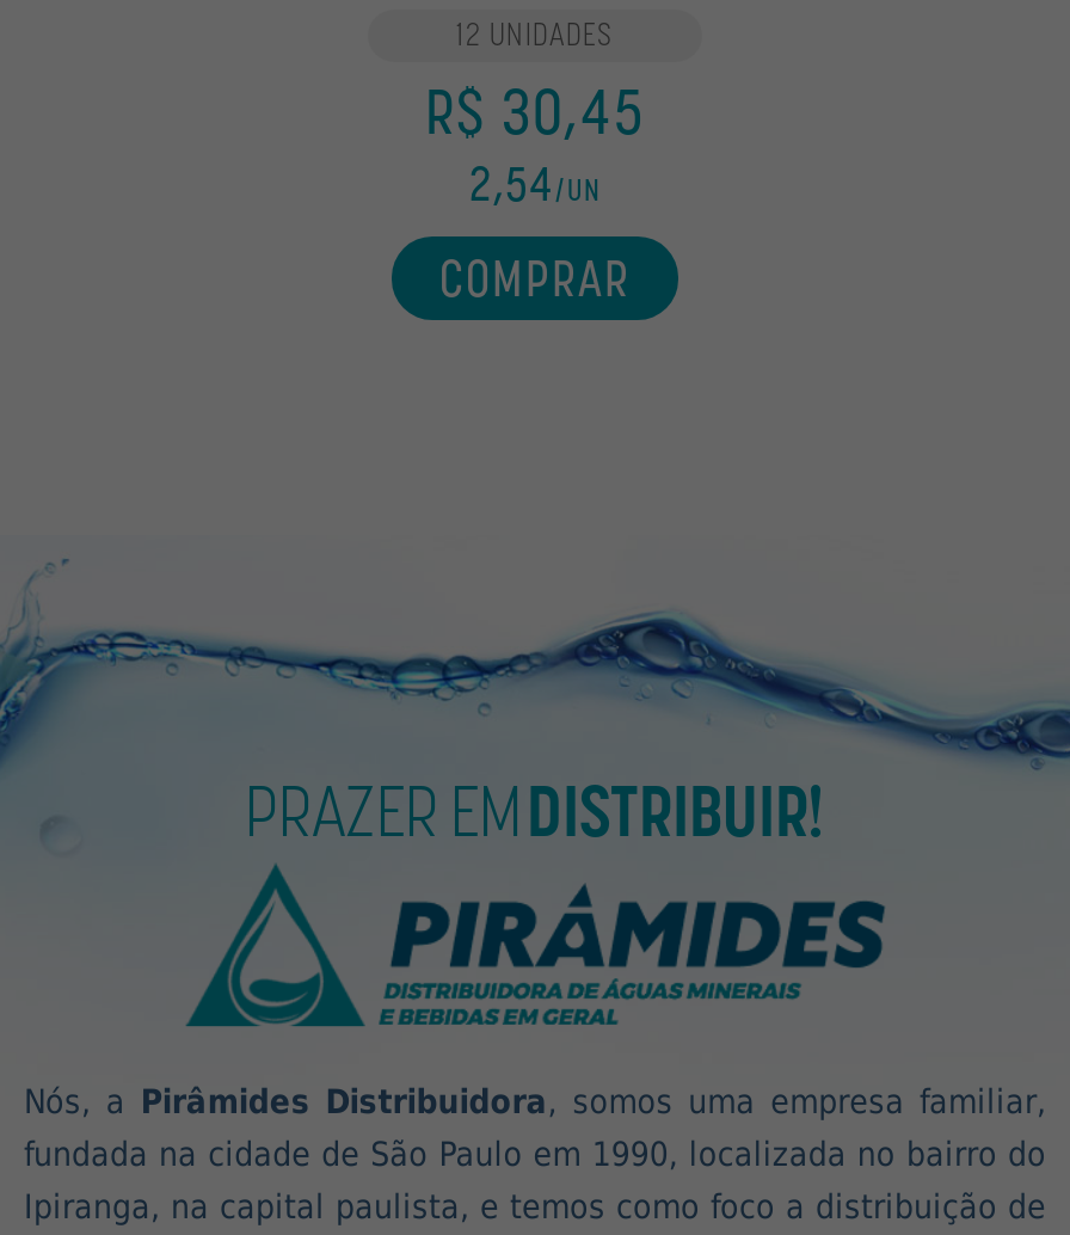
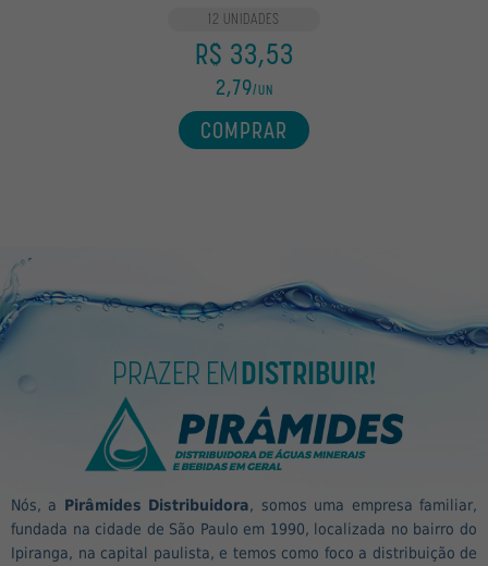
[425,70,645,149] R$ 30,45 -> [194,35,294,71] R$ 33,53
[469,152,601,214] 2,54/UN -> [215,72,273,101] 2,79/UN

